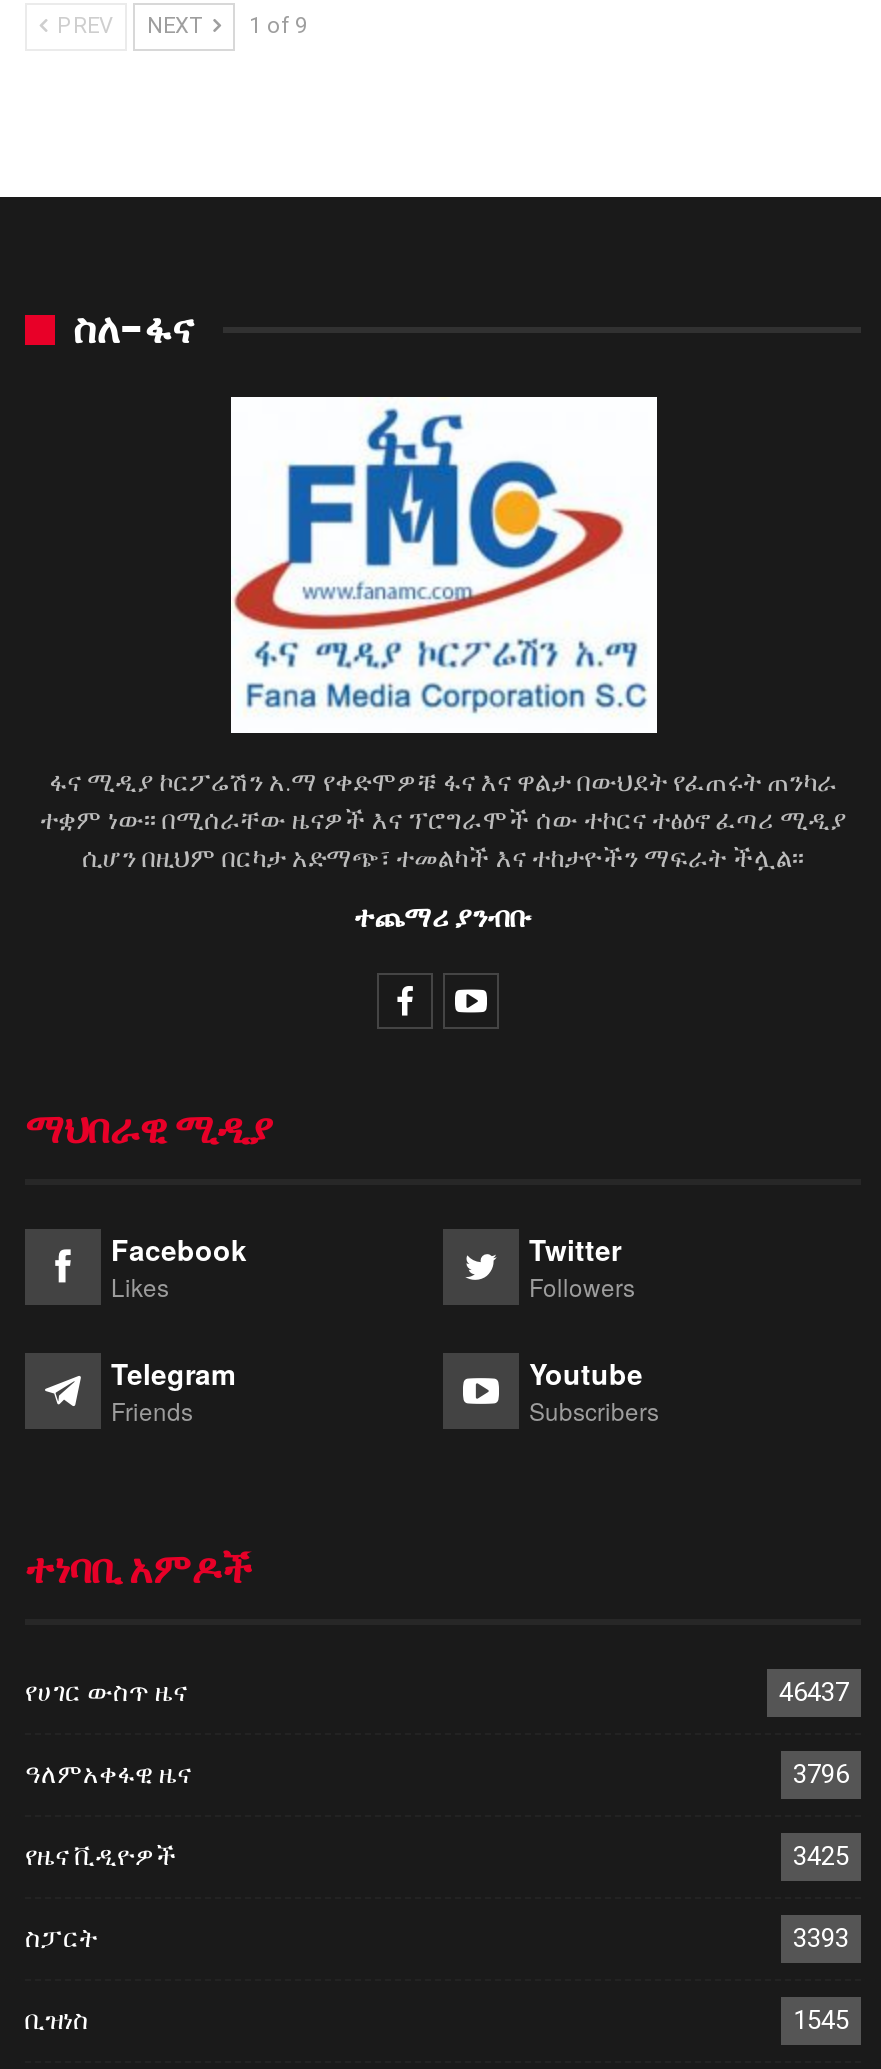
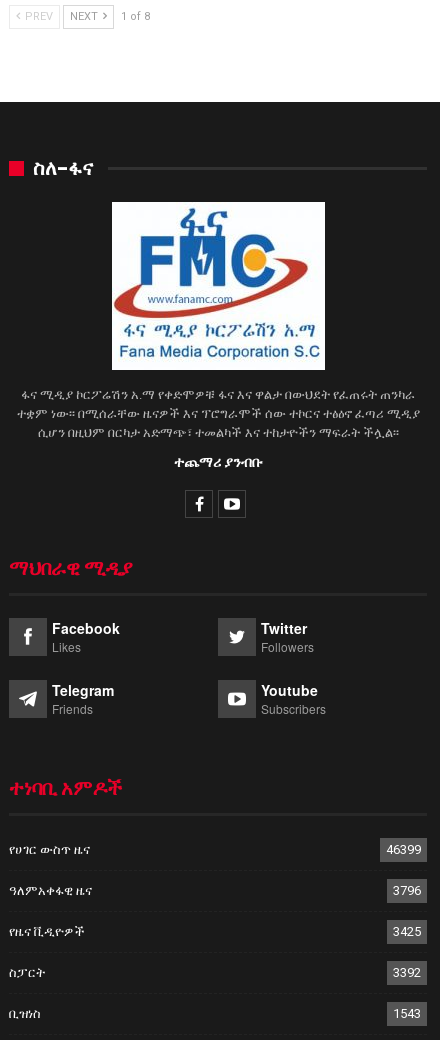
[51,13,307,39] PREV NEXT 1 of 9 -> [22,10,150,23] PREV NEXT 1 of 8
[779,1677,849,1707] 46437 -> [386,842,421,857] 46399
[793,1923,849,1953] 3393 -> [393,965,421,980] 3392
[793,2005,849,2035] 1545 -> [393,1006,421,1021] 1543

